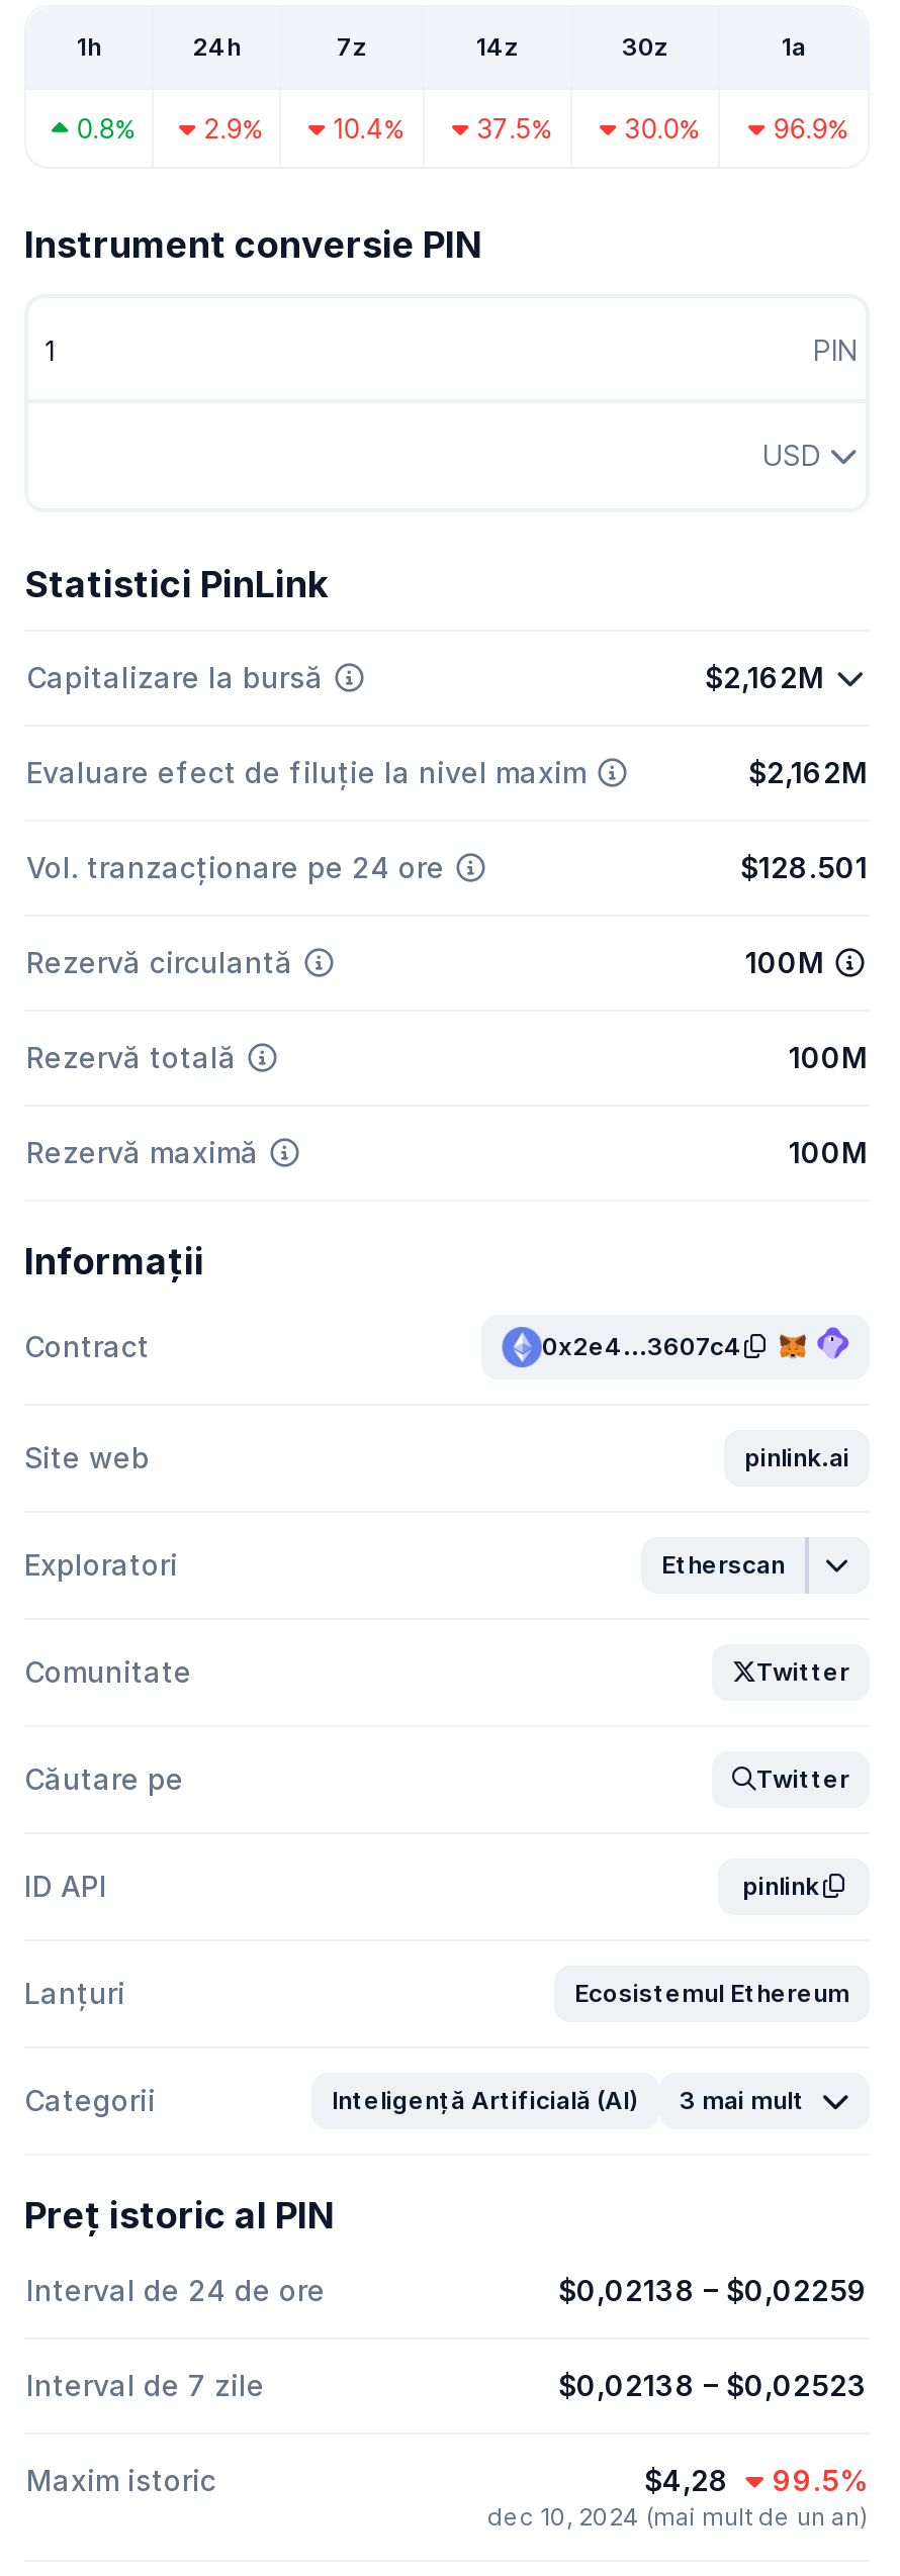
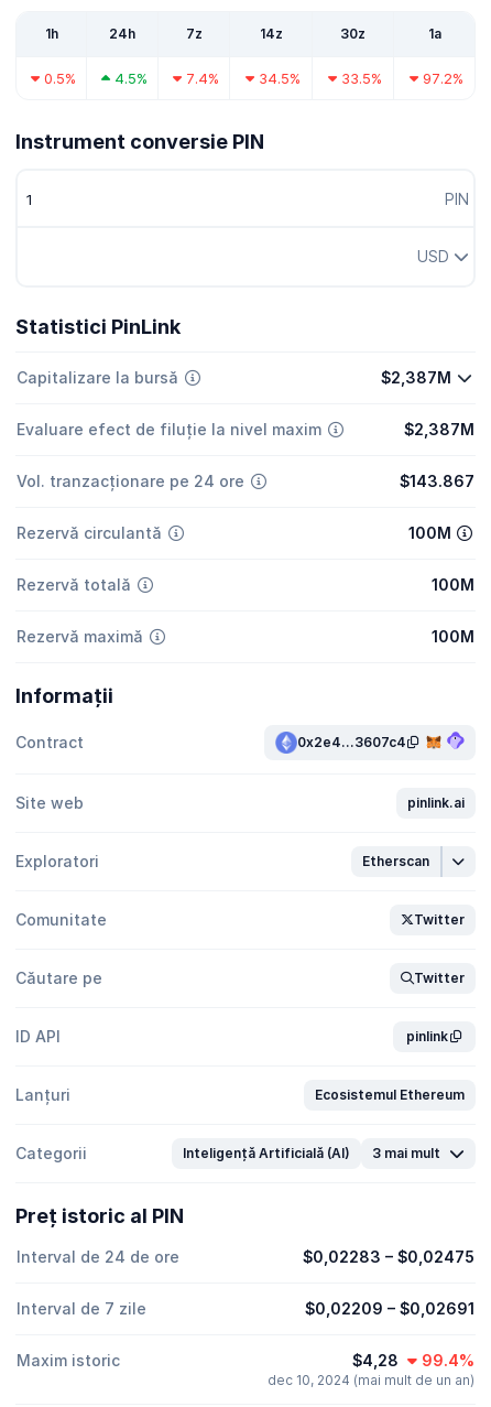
[76,112,135,145] 0.8% -> [44,69,76,87] 0.5%
[203,112,262,145] 2.9% -> [115,69,148,87] 4.5%
[333,112,404,145] 10.4% -> [186,69,219,87] 7.4%
[476,112,551,145] 37.5% -> [259,69,301,87] 34.5%
[624,112,699,145] 30.0% -> [341,69,382,87] 33.5%
[773,112,848,145] 96.9% -> [423,69,464,87] 97.2%
[705,660,824,694] $2,162M -> [380,368,451,387] $2,387M
[748,755,868,789] $2,162M -> [404,420,474,439] $2,387M
[740,850,868,884] $128.501 -> [400,472,474,490] $143.867
[558,2273,868,2307] $0,02138 – $0,02259 -> [303,1247,474,1266] $0,02283 – $0,02475
[558,2368,868,2402] $0,02138 – $0,02523 -> [305,1299,474,1318] $0,02209 – $0,02691
[644,2463,868,2497] $4,28 99.5% -> [352,1351,474,1370] $4,28 99.4%

